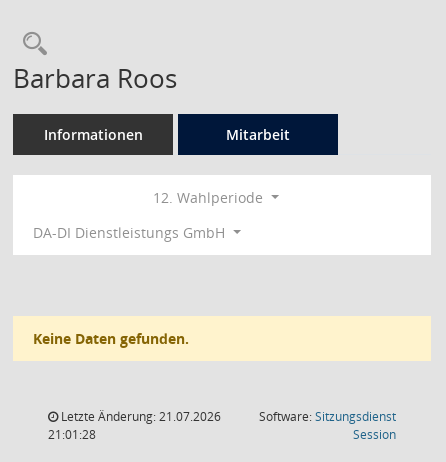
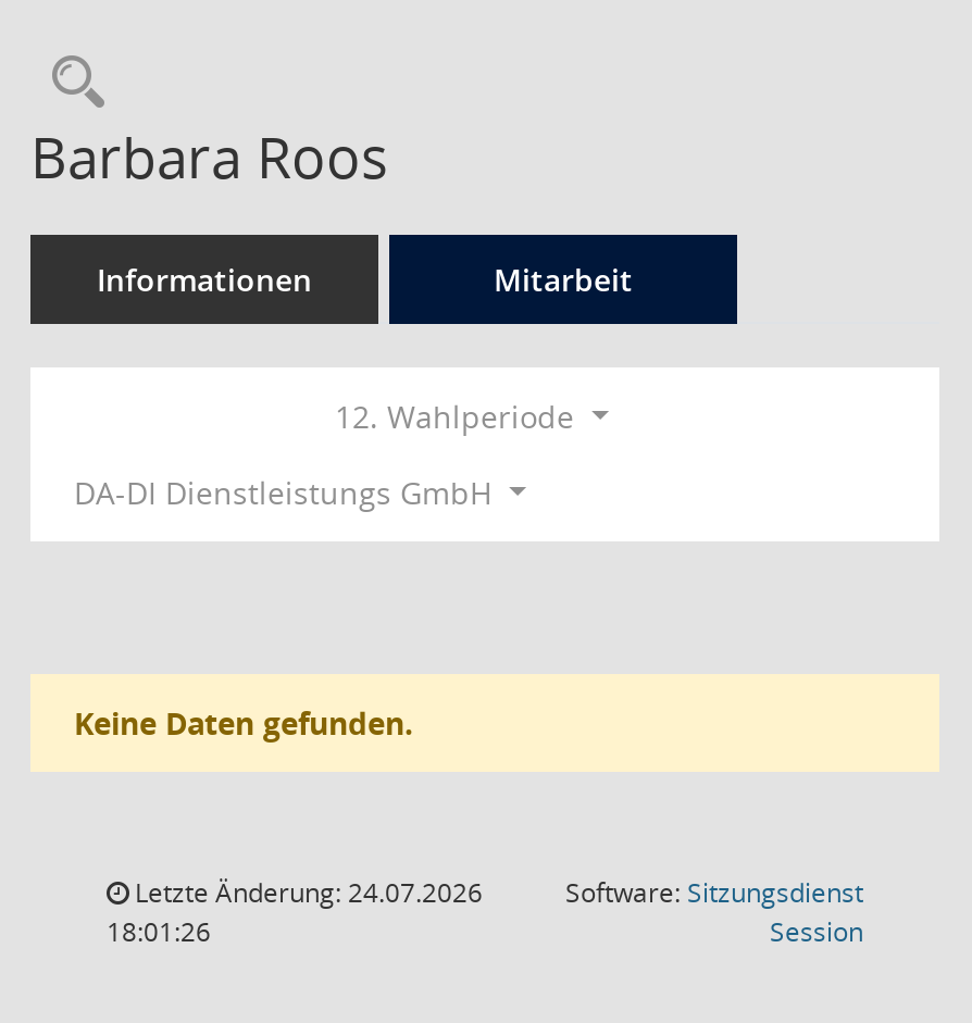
[58,408,221,425] Letzte Änderung: 21.07.2026 -> [128,874,483,911] Letzte Änderung: 24.07.2026
[48,426,96,443] 21:01:28 -> [107,913,211,950] 18:01:26

